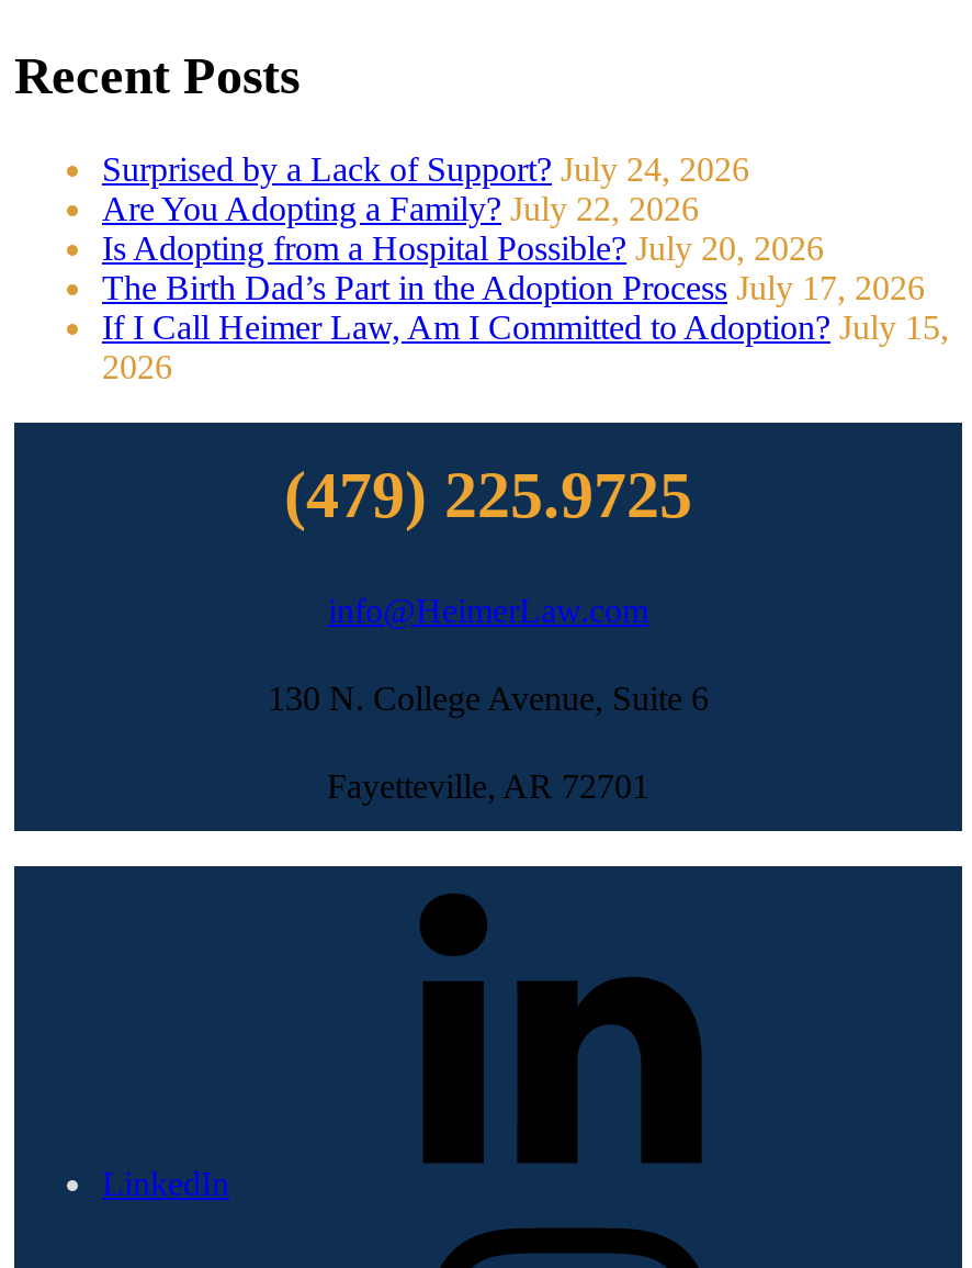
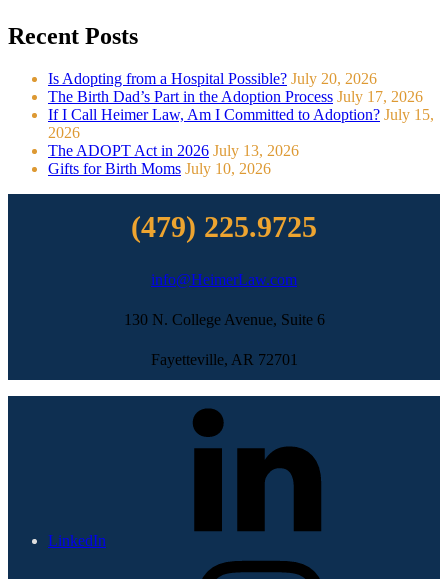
[102,150,749,227] Surprised by a Lack of Support? July 24, 2026 | Are You Adopting a Family? July 22, 2026 -> none
moved [102,229,949,385] -> [48,70,434,141]: Is Adopting from a Hospital Possible? July 20, 2026 | The Birth Dad’s Part in the Adoption Process July 17, 2026 | If I Call Heimer Law, Am I Committed to Adoption? July 15, | 2026
none -> [48,142,299,177] The ADOPT Act in 2026 July 13, 2026 | Gifts for Birth Moms July 10, 2026

